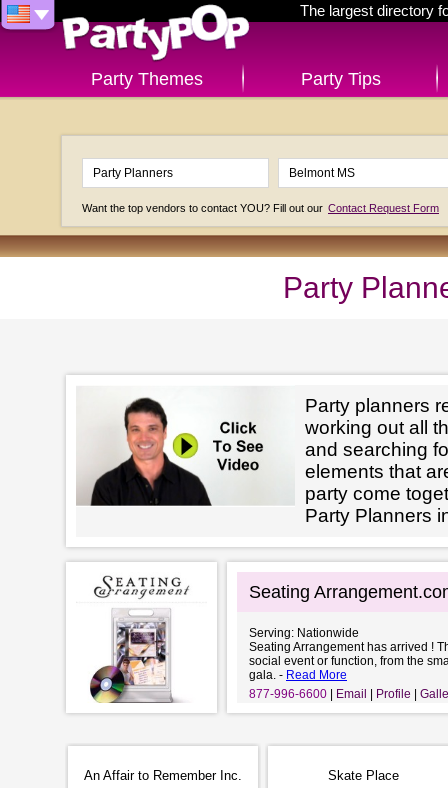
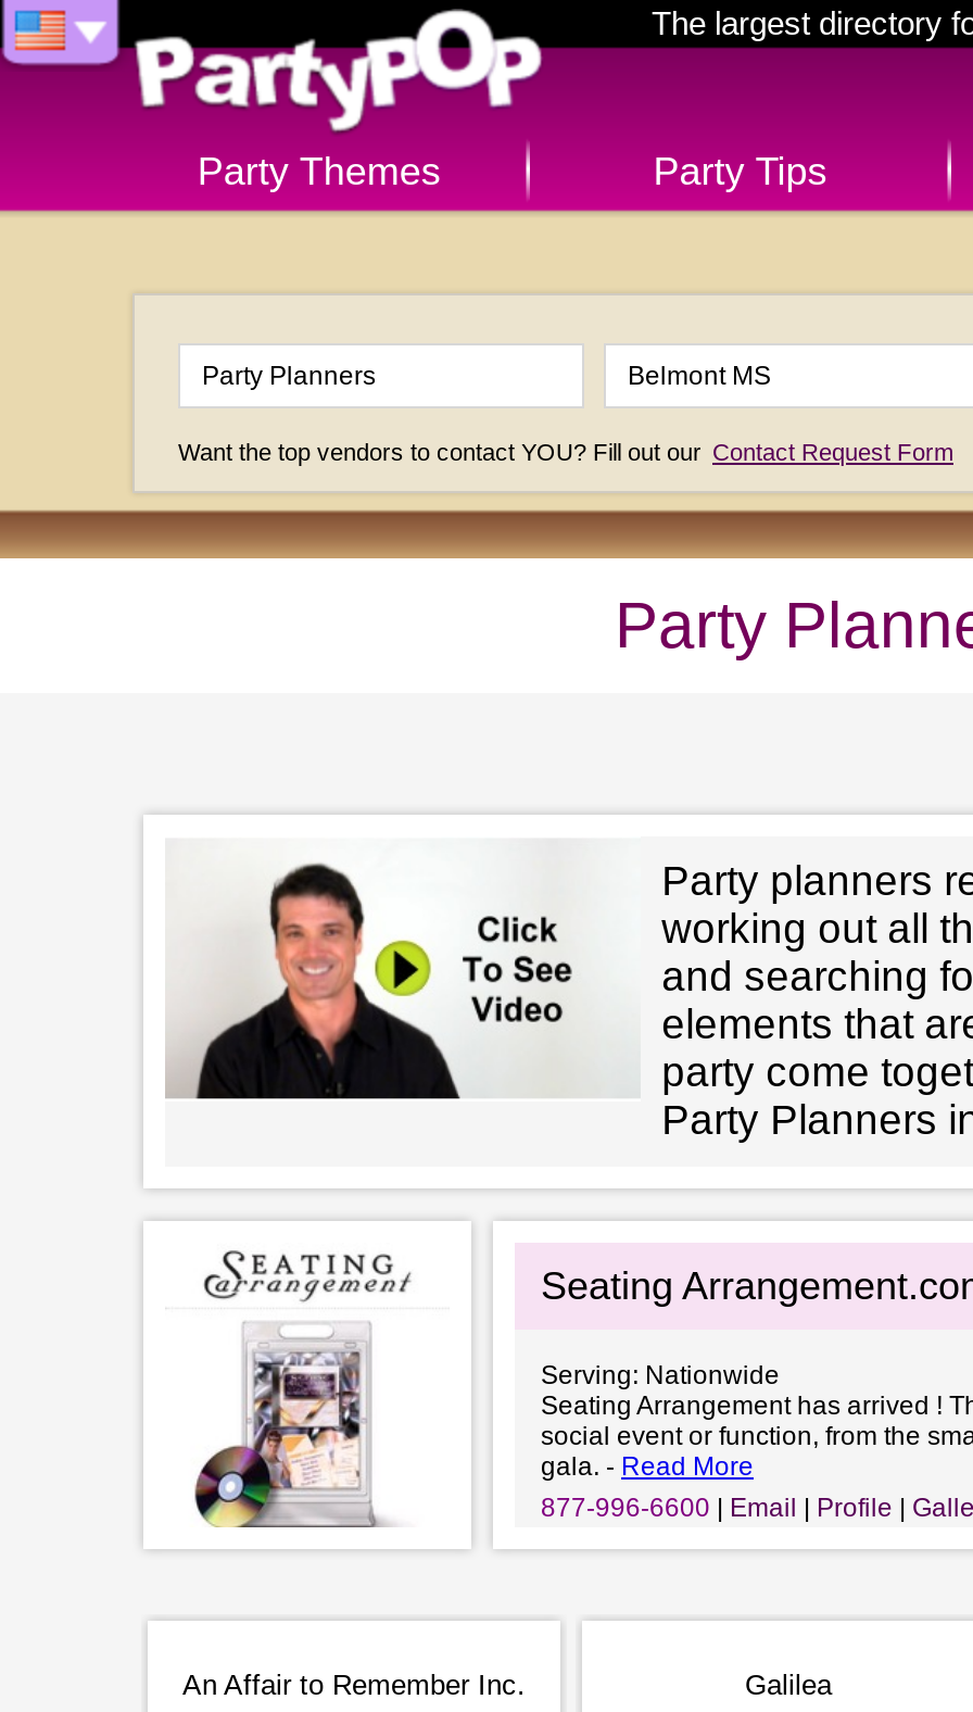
[327,768,398,783] Skate Place -> [745,1669,832,1701] Galilea

